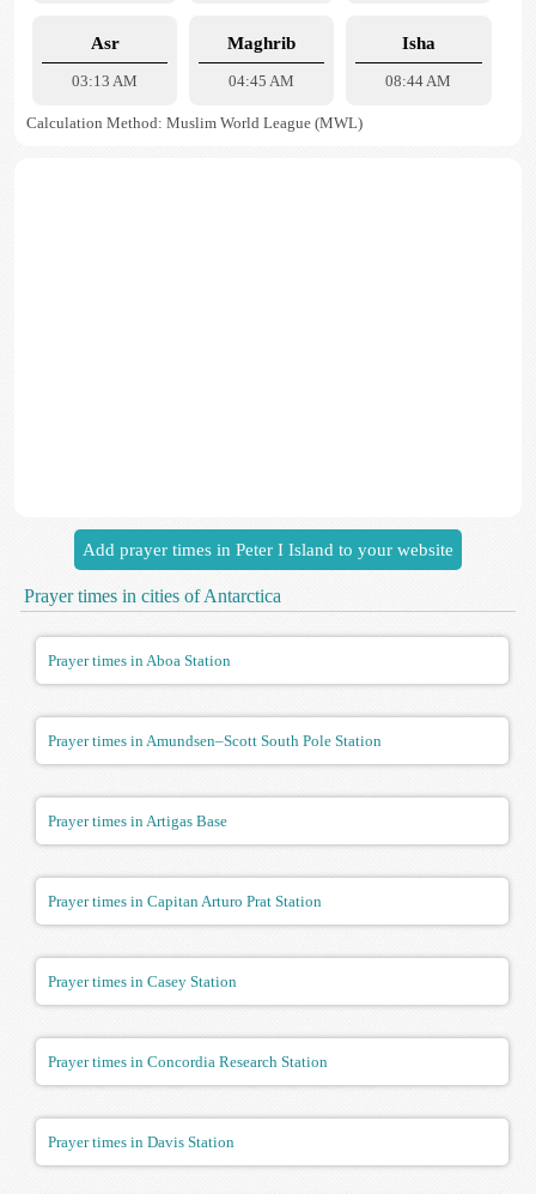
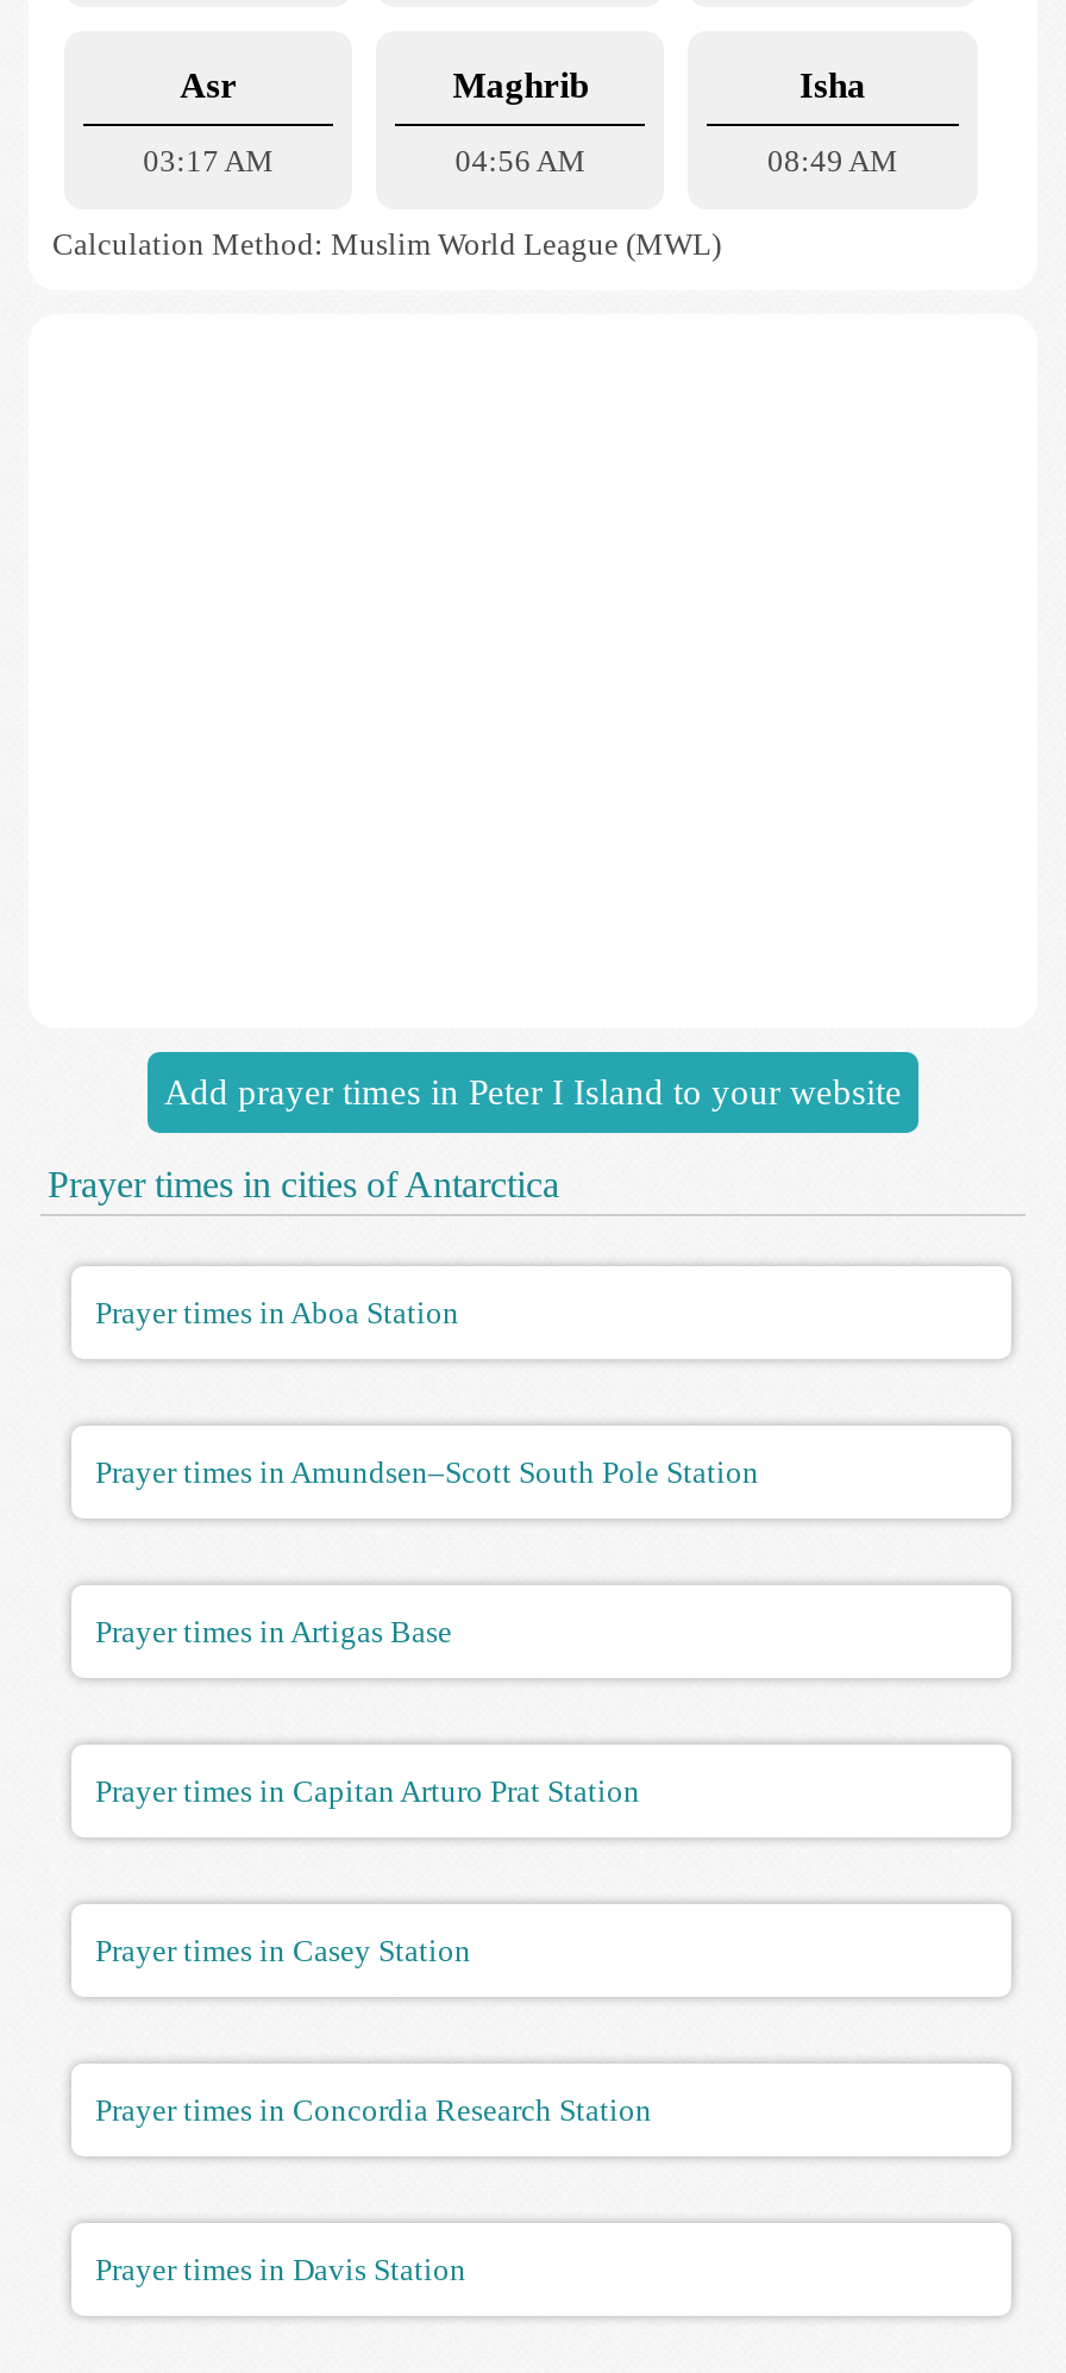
[72,72,138,90] 03:13 AM -> [143,143,274,179] 03:17 AM
[229,72,295,90] 04:45 AM -> [455,143,586,179] 04:56 AM
[386,72,452,90] 08:44 AM -> [767,143,898,179] 08:49 AM

